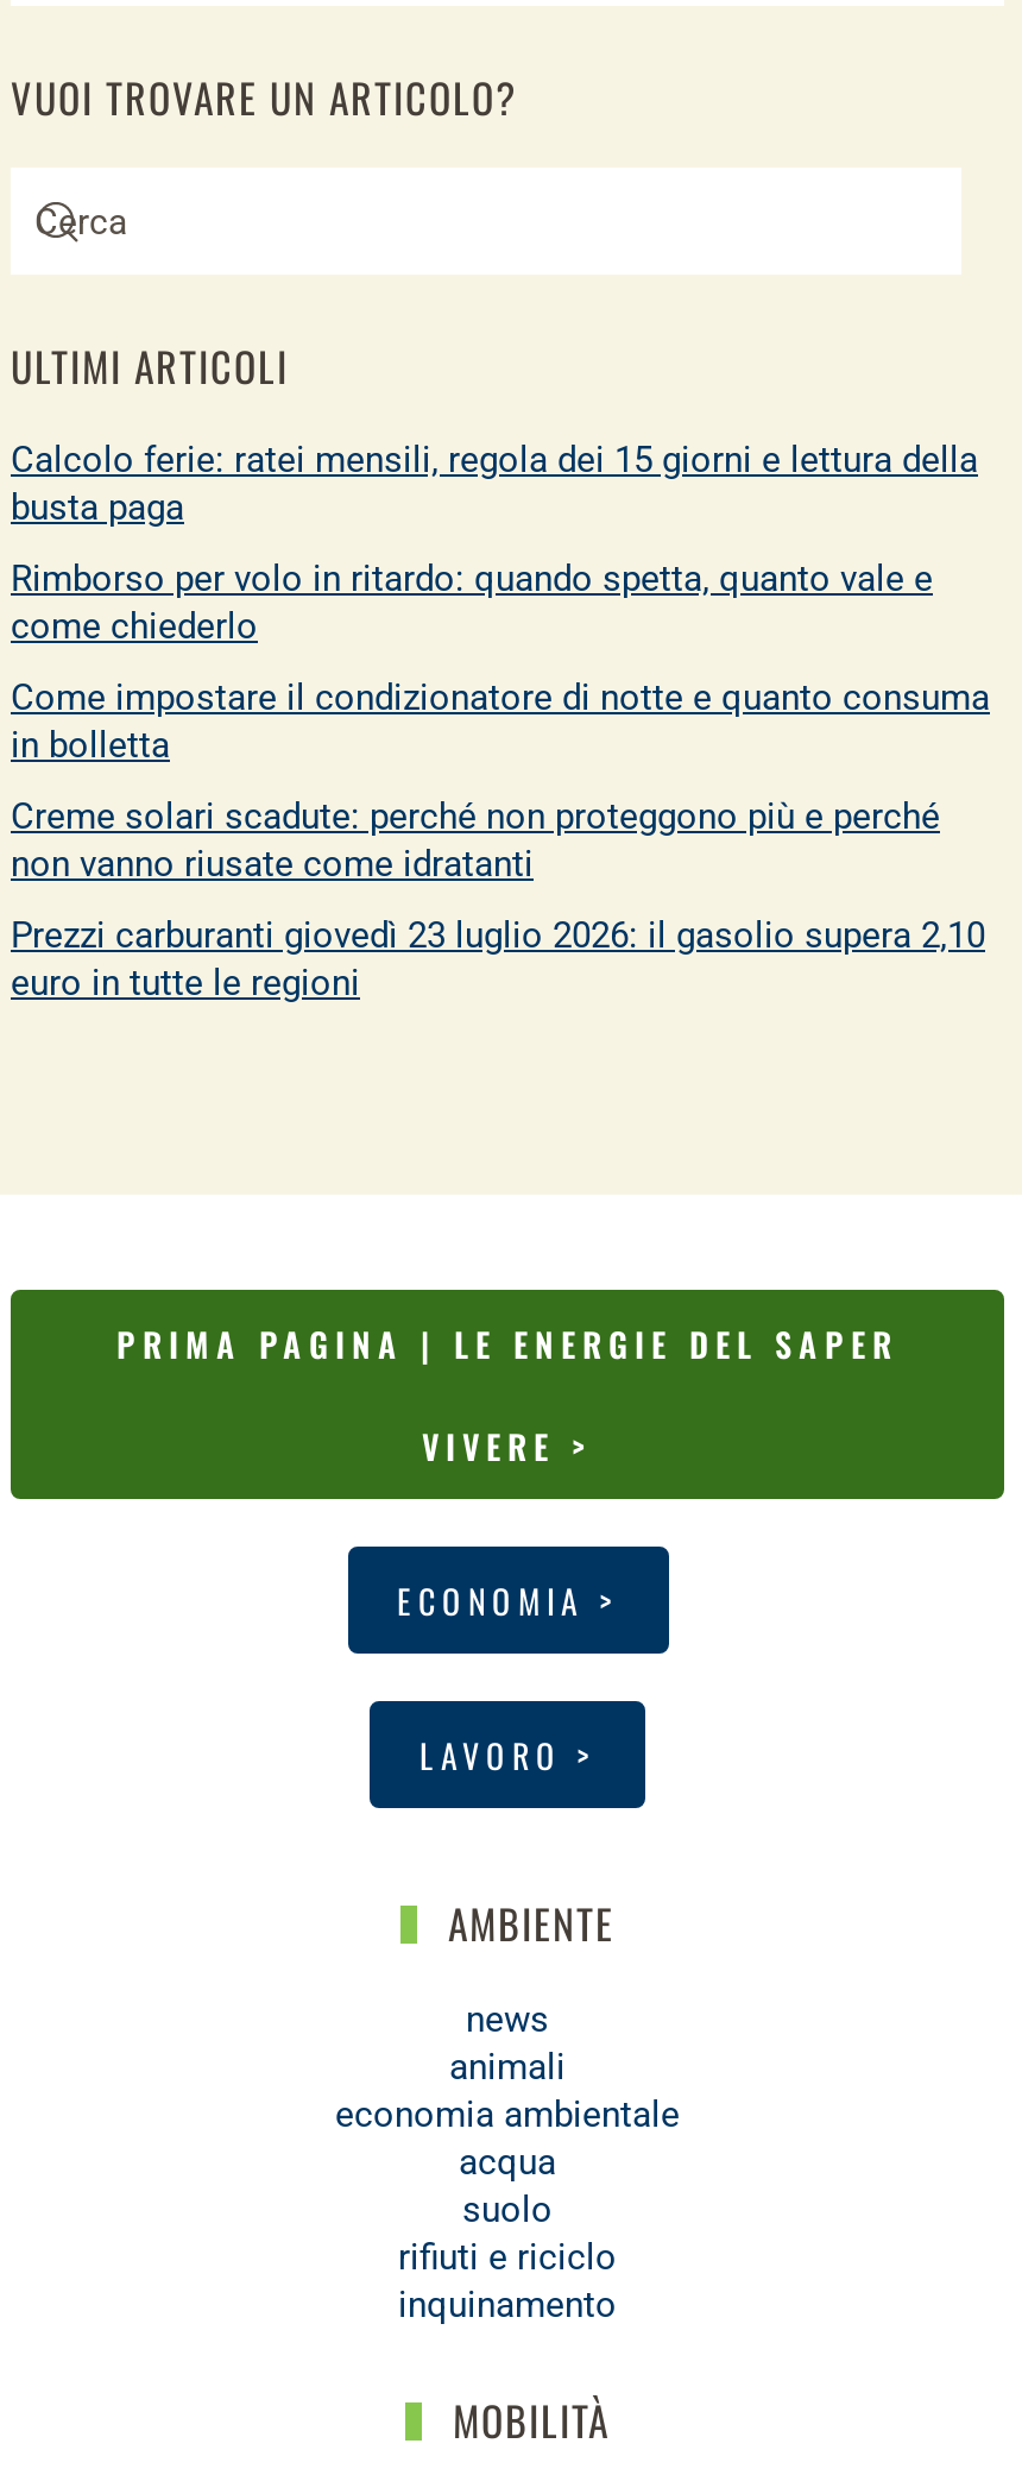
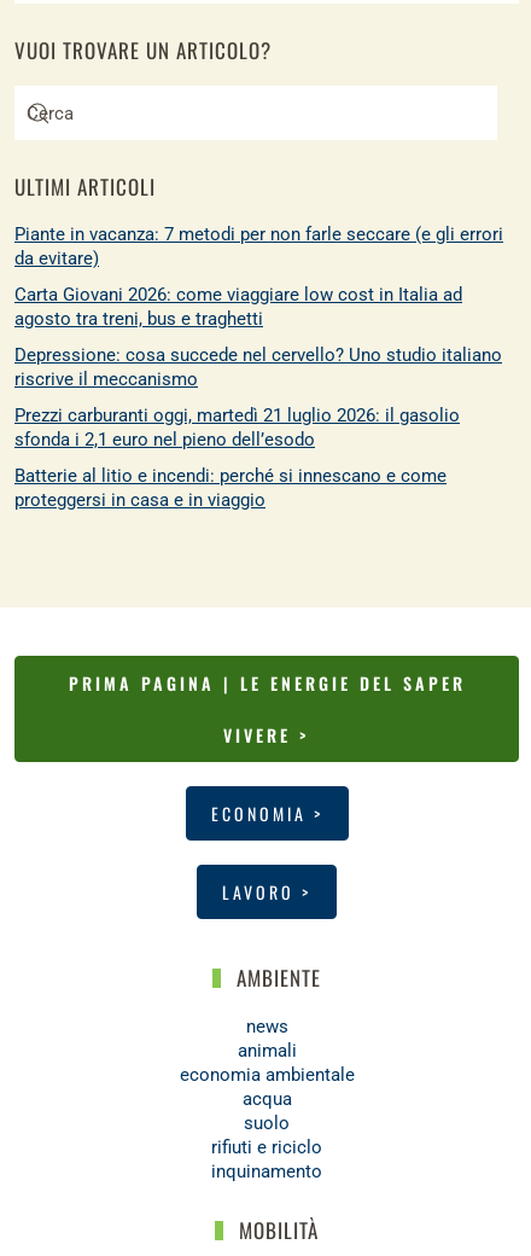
[11,440,978,530] Calcolo ferie: ratei mensili, regola dei 15 giorni e lettura della | busta paga -> [14,224,503,270] Piante in vacanza: 7 metodi per non farle seccare (e gli errori | da evitare)
[11,558,933,649] Rimborso per volo in ritardo: quando spetta, quanto vale e | come chiederlo -> [14,284,462,330] Carta Giovani 2026: come viaggiare low cost in Italia ad | agosto tra treni, bus e traghetti
[11,677,990,768] Come impostare il condizionatore di notte e quanto consuma | in bolletta -> [14,345,502,391] Depressione: cosa succede nel cervello? Uno studio italiano | riscrive il meccanismo
[11,796,940,887] Creme solari scadute: perché non proteggono più e perché | non vanno riusate come idratanti -> [14,405,460,451] Prezzi carburanti oggi, martedì 21 luglio 2026: il gasolio | sfonda i 2,1 euro nel pieno dell’esodo
[11,915,985,1005] Prezzi carburanti giovedì 23 luglio 2026: il gasolio supera 2,10 | euro in tutte le regioni -> [14,465,447,511] Batterie al litio e incendi: perché si innescano e come | proteggersi in casa e in viaggio

